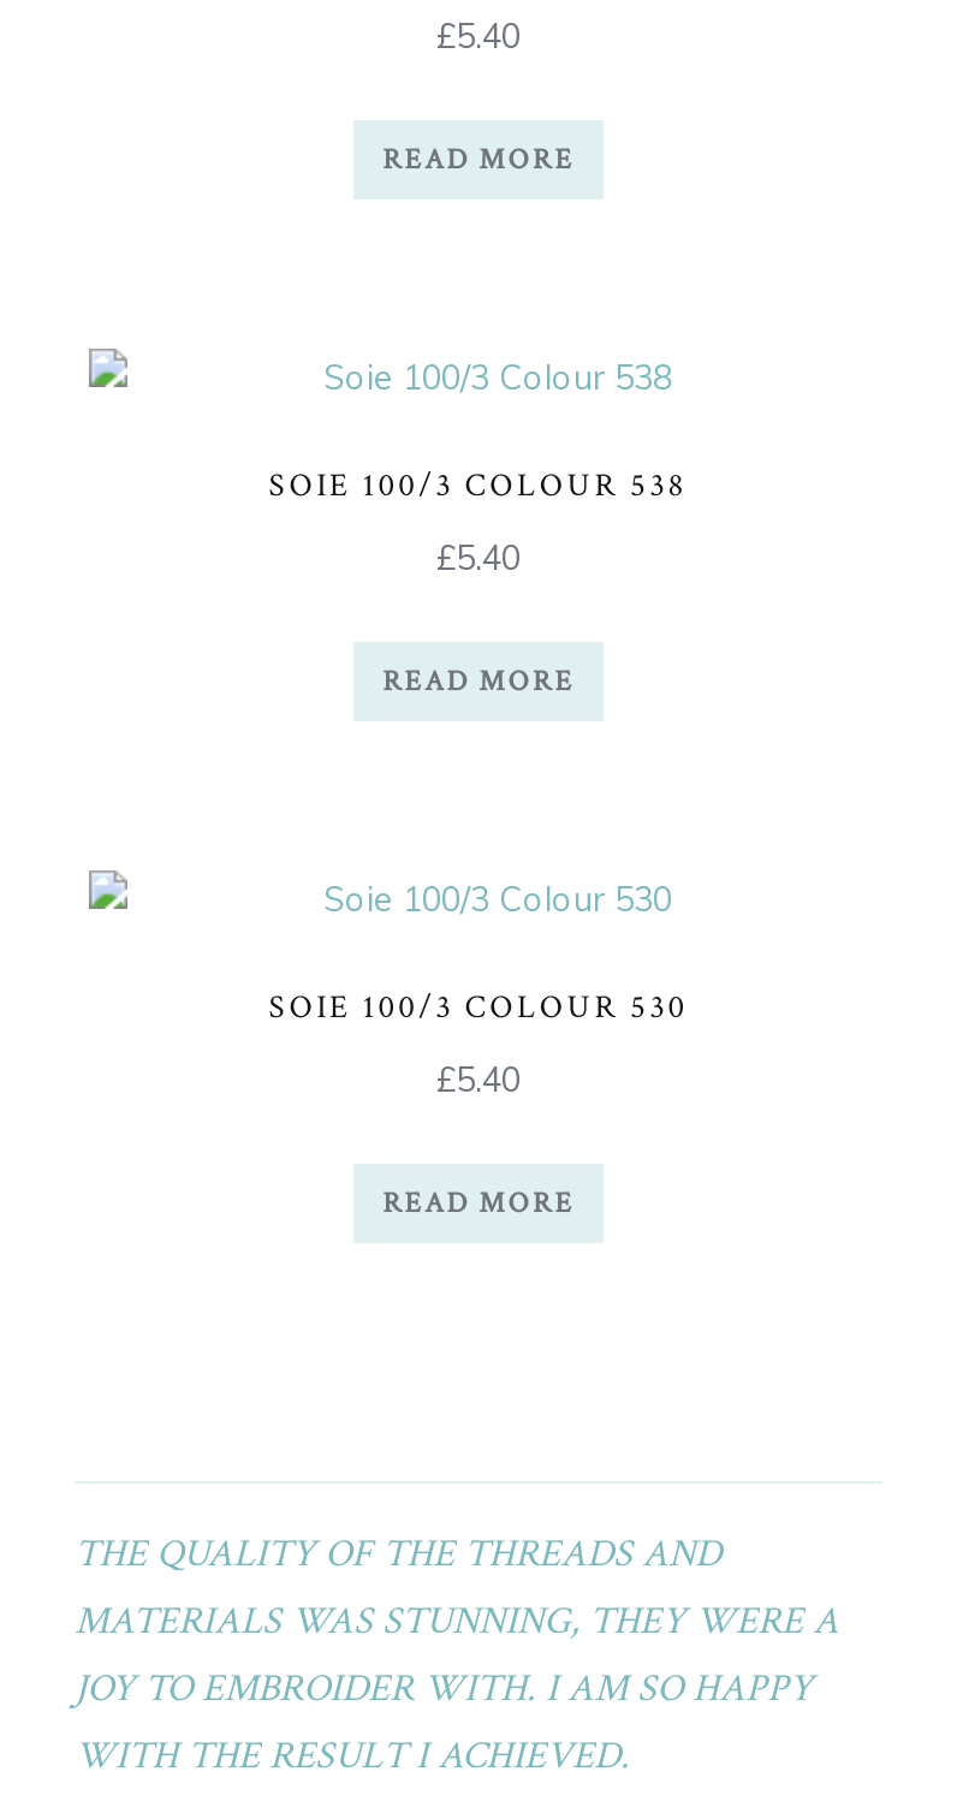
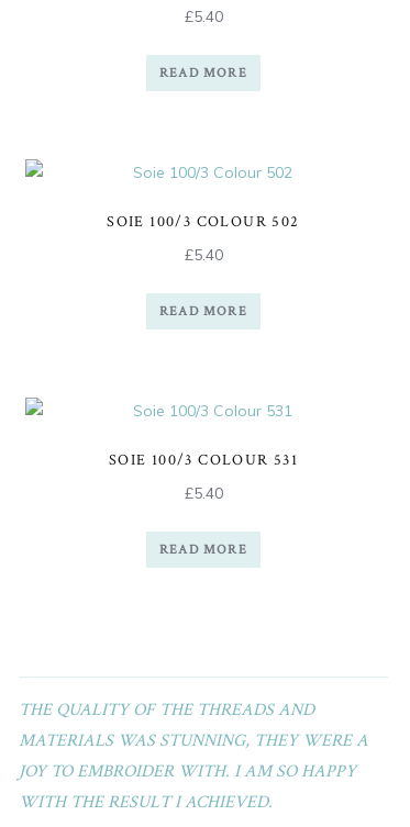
[269,465,688,508] SOIE 100/3 COLOUR 538 -> [107,212,300,232] SOIE 100/3 COLOUR 502
[269,987,688,1030] SOIE 100/3 COLOUR 530 -> [109,451,298,471] SOIE 100/3 COLOUR 531

